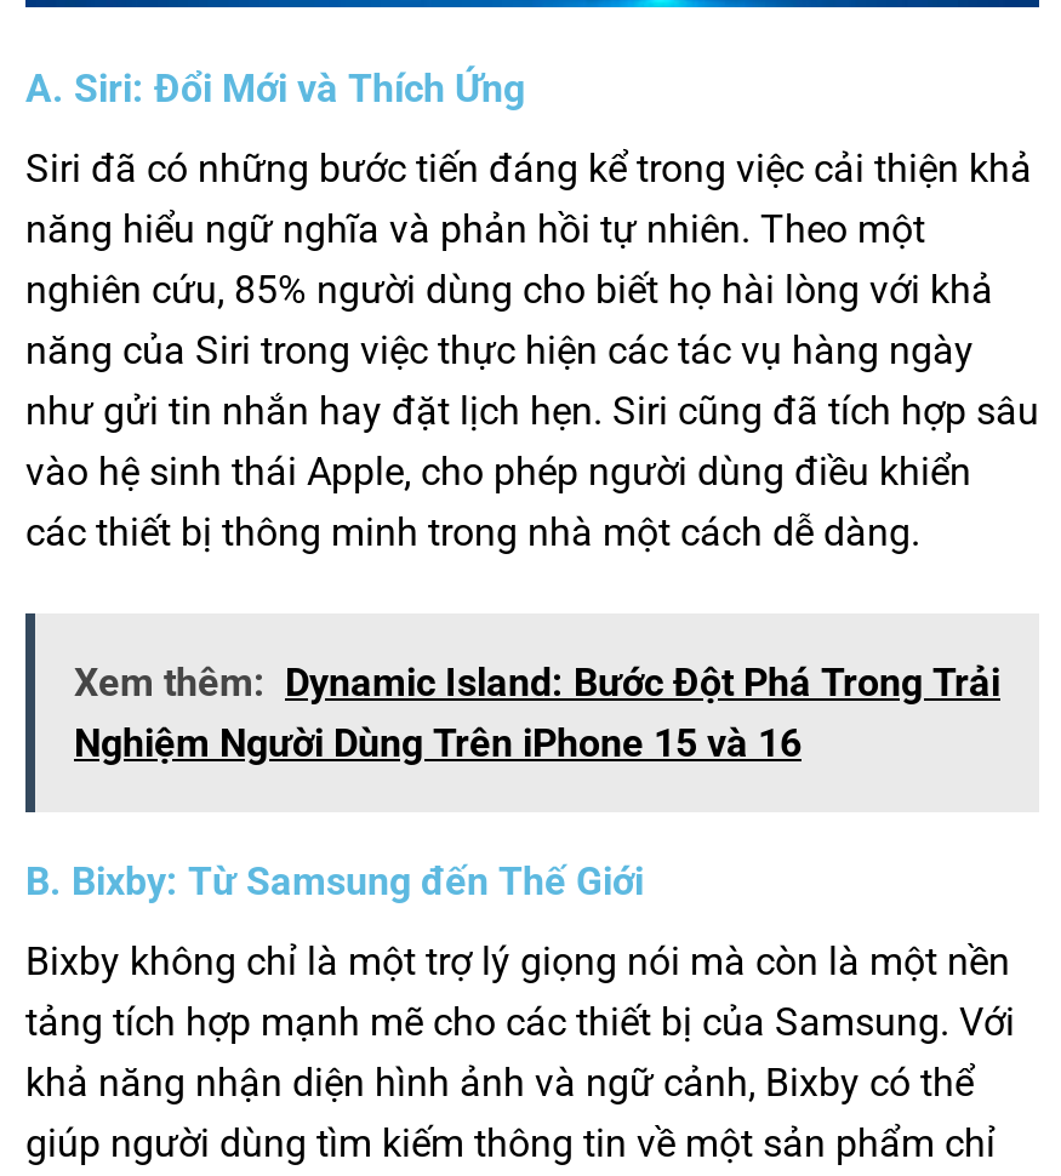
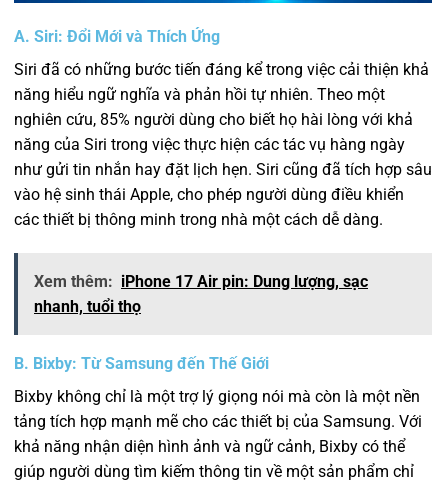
[74,659,1000,766] Xem thêm: Dynamic Island: Bước Đột Phá Trong Trải | Nghiệm Người Dùng Trên iPhone 15 và 16 -> [34,272,368,316] Xem thêm: iPhone 17 Air pin: Dung lượng, sạc | nhanh, tuổi thọ

